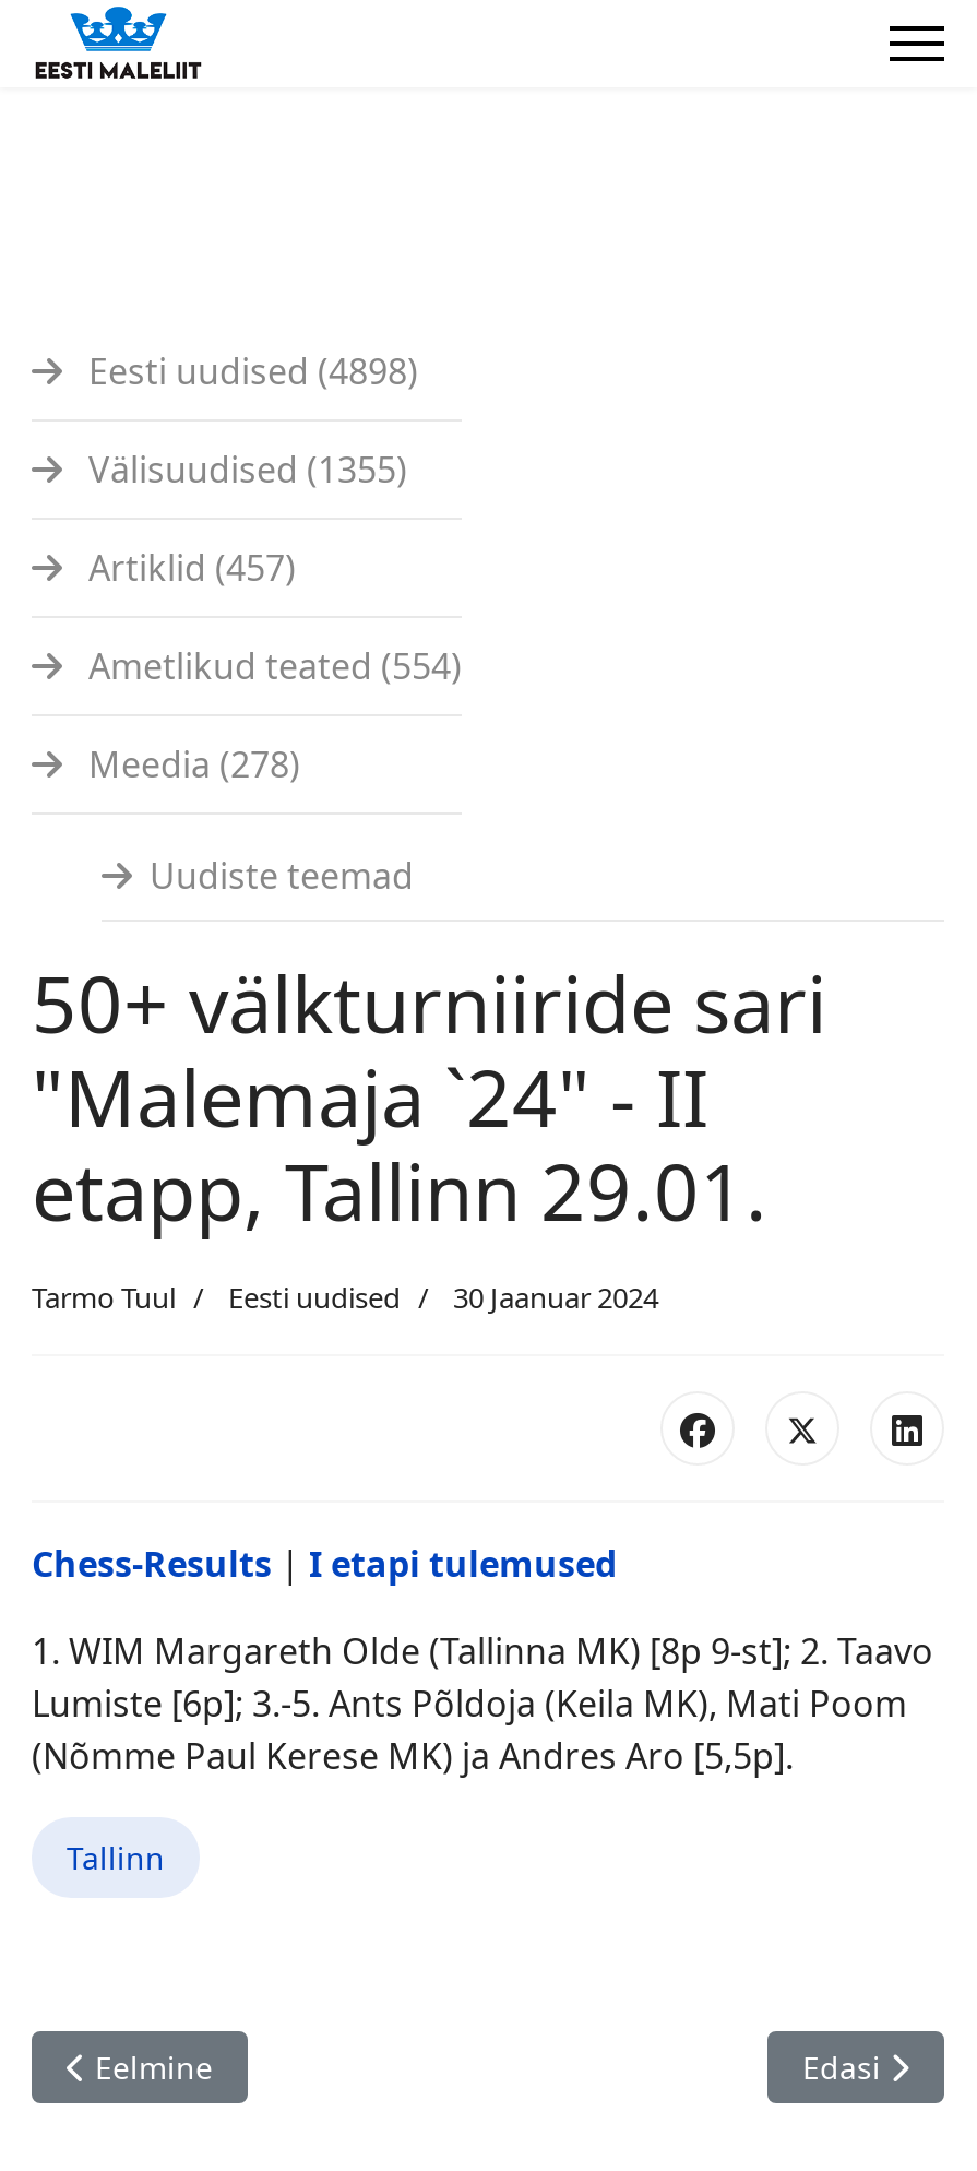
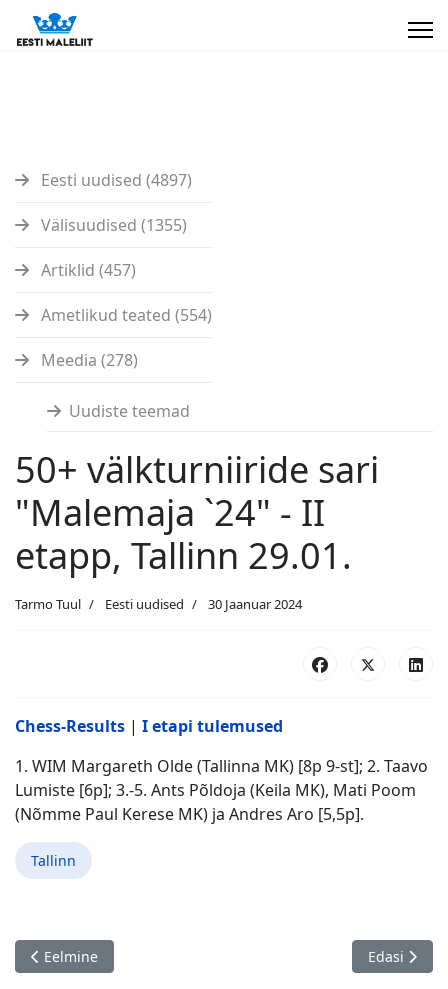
[80,347,418,395] Eesti uudised (4898) -> [37,169,192,191] Eesti uudised (4897)

